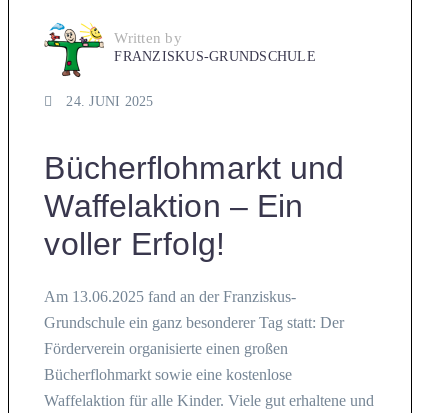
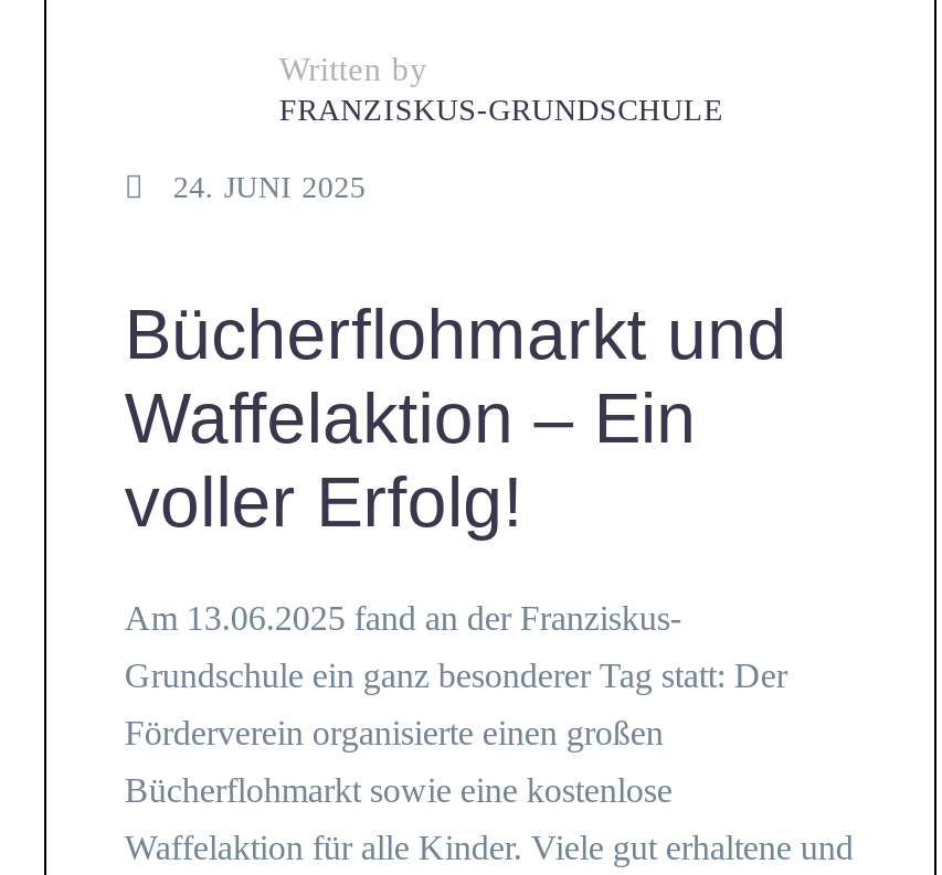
[43,22,105,78] [image] -> none

